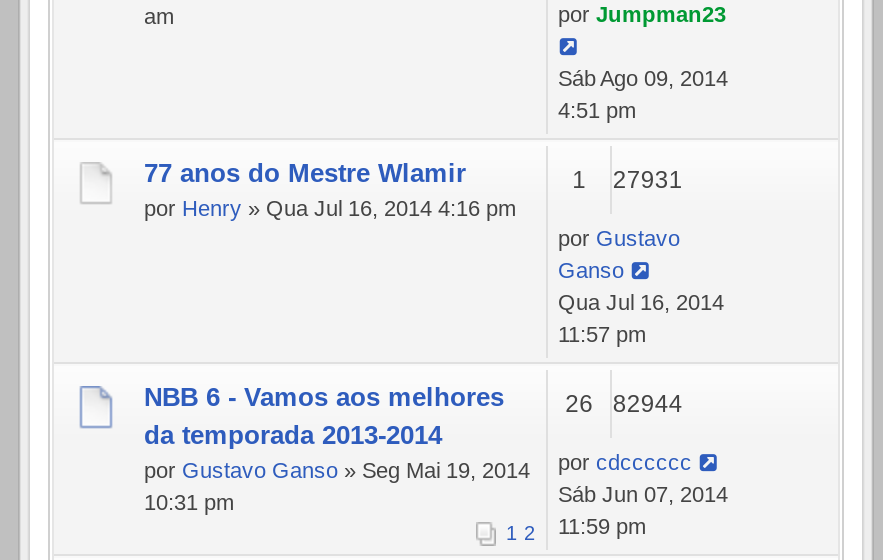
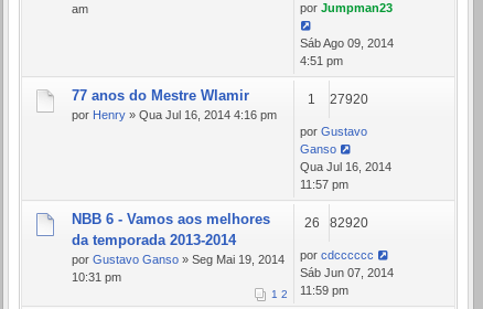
[572,166,683,194] 1 27931 -> [308,92,369,107] 1 27920
[565,390,683,418] 26 82944 -> [304,215,369,231] 26 82920

